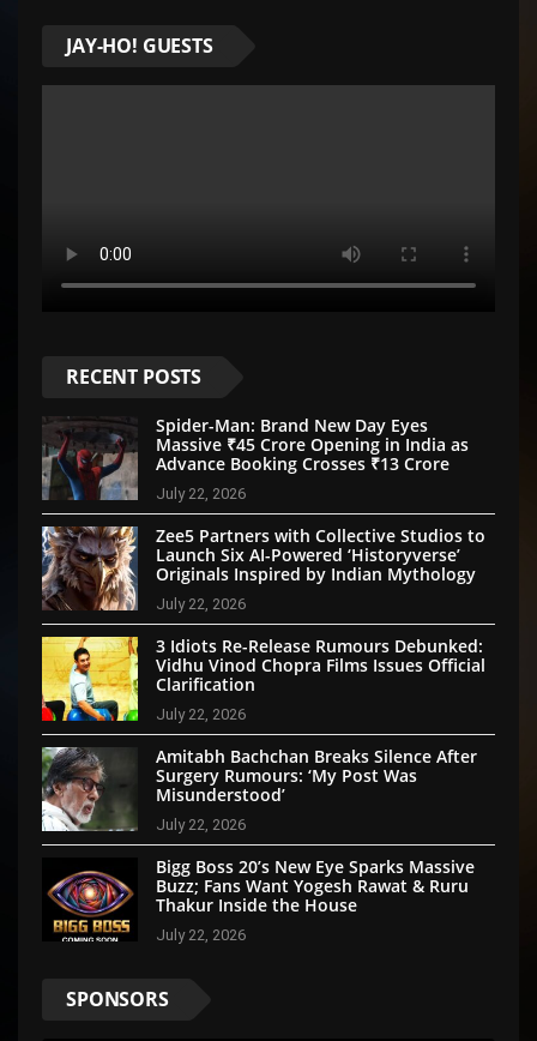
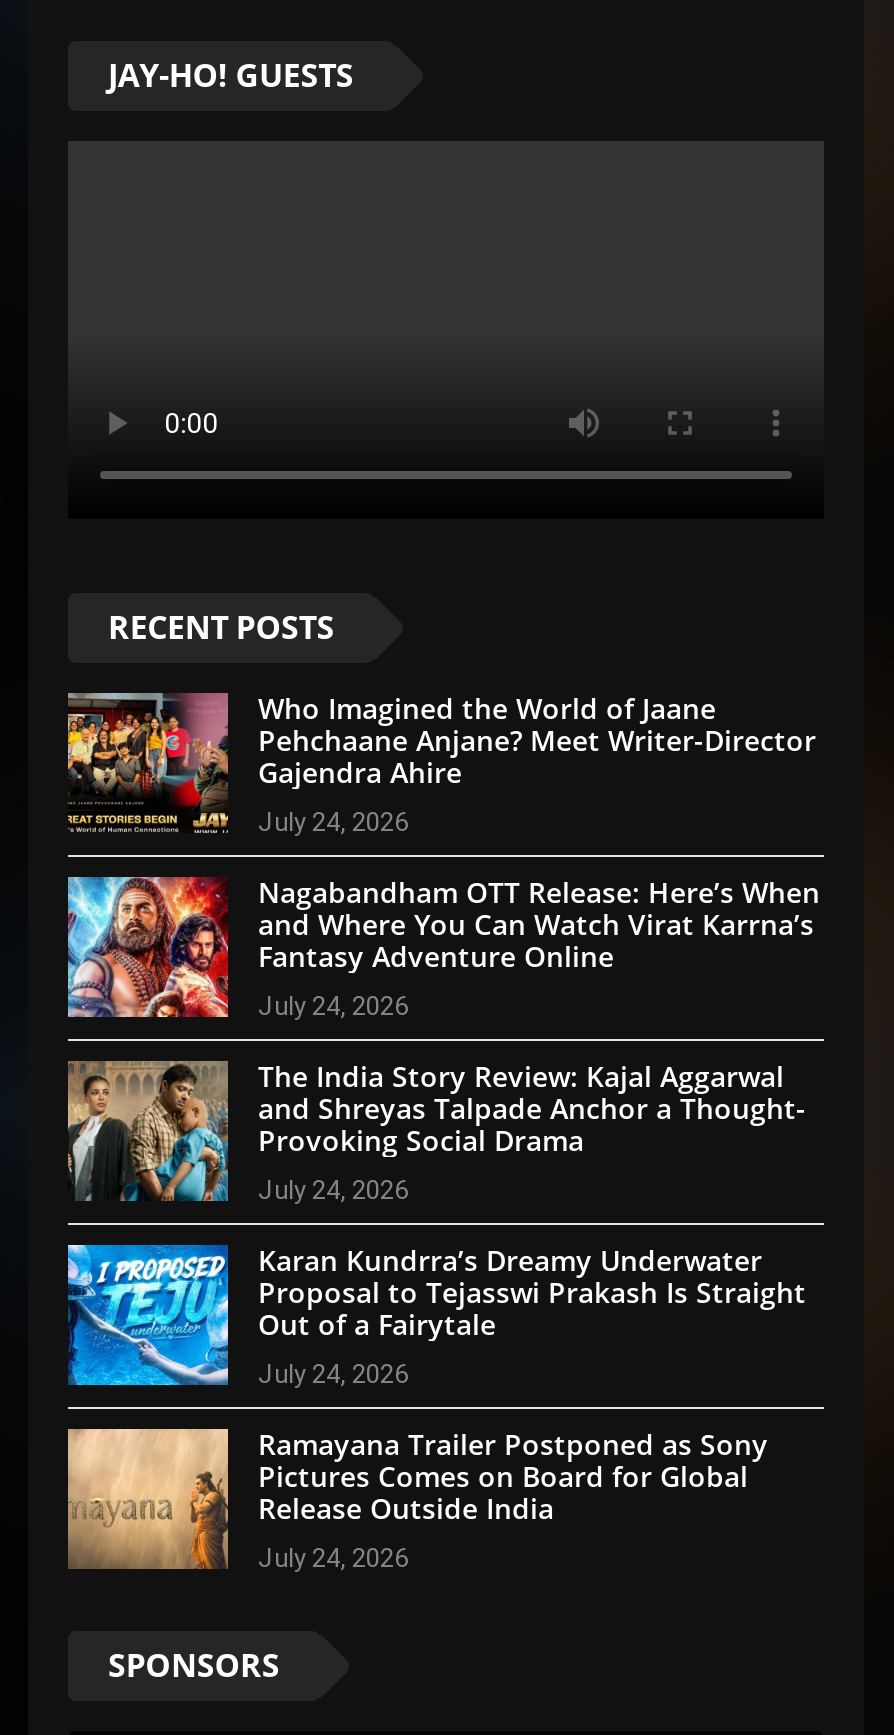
[41,414,469,502] [image] | Spider-Man: Brand New Day Eyes | Massive ₹45 Crore Opening in India as | Advance Booking Crosses ₹13 Crore | July 22, 2026 -> [66,689,816,837] [image] | Who Imagined the World of Jaane | Pehchaane Anjane? Meet Writer-Director | Gajendra Ahire | July 24, 2026
[41,524,485,613] [image] | Zee5 Partners with Collective Studios to | Launch Six AI-Powered ‘Historyverse’ | Originals Inspired by Indian Mythology | July 22, 2026 -> [66,873,820,1021] [image] | Nagabandham OTT Release: Here’s When | and Where You Can Watch Virat Karrna’s | Fantasy Adventure Online | July 24, 2026
[41,634,485,723] [image] | 3 Idiots Re-Release Rumours Debunked: | Vidhu Vinod Chopra Films Issues Official | Clarification | July 22, 2026 -> [66,1057,806,1205] [image] | The India Story Review: Kajal Aggarwal | and Shreyas Talpade Anchor a Thought- | Provoking Social Drama | July 24, 2026
[41,745,477,833] [image] | Amitabh Bachchan Breaks Silence After | Surgery Rumours: ‘My Post Was | Misunderstood’ | July 22, 2026 -> [66,1241,806,1389] [image] | Karan Kundrra’s Dreamy Underwater | Proposal to Tejasswi Prakash Is Straight | Out of a Fairytale | July 24, 2026
[42,855,475,944] [image] | Bigg Boss 20’s New Eye Sparks Massive | Buzz; Fans Want Yogesh Rawat & Ruru | Thakur Inside the House | July 22, 2026 -> [66,1425,768,1573] [image] | Ramayana Trailer Postponed as Sony | Pictures Comes on Board for Global | Release Outside India | July 24, 2026

